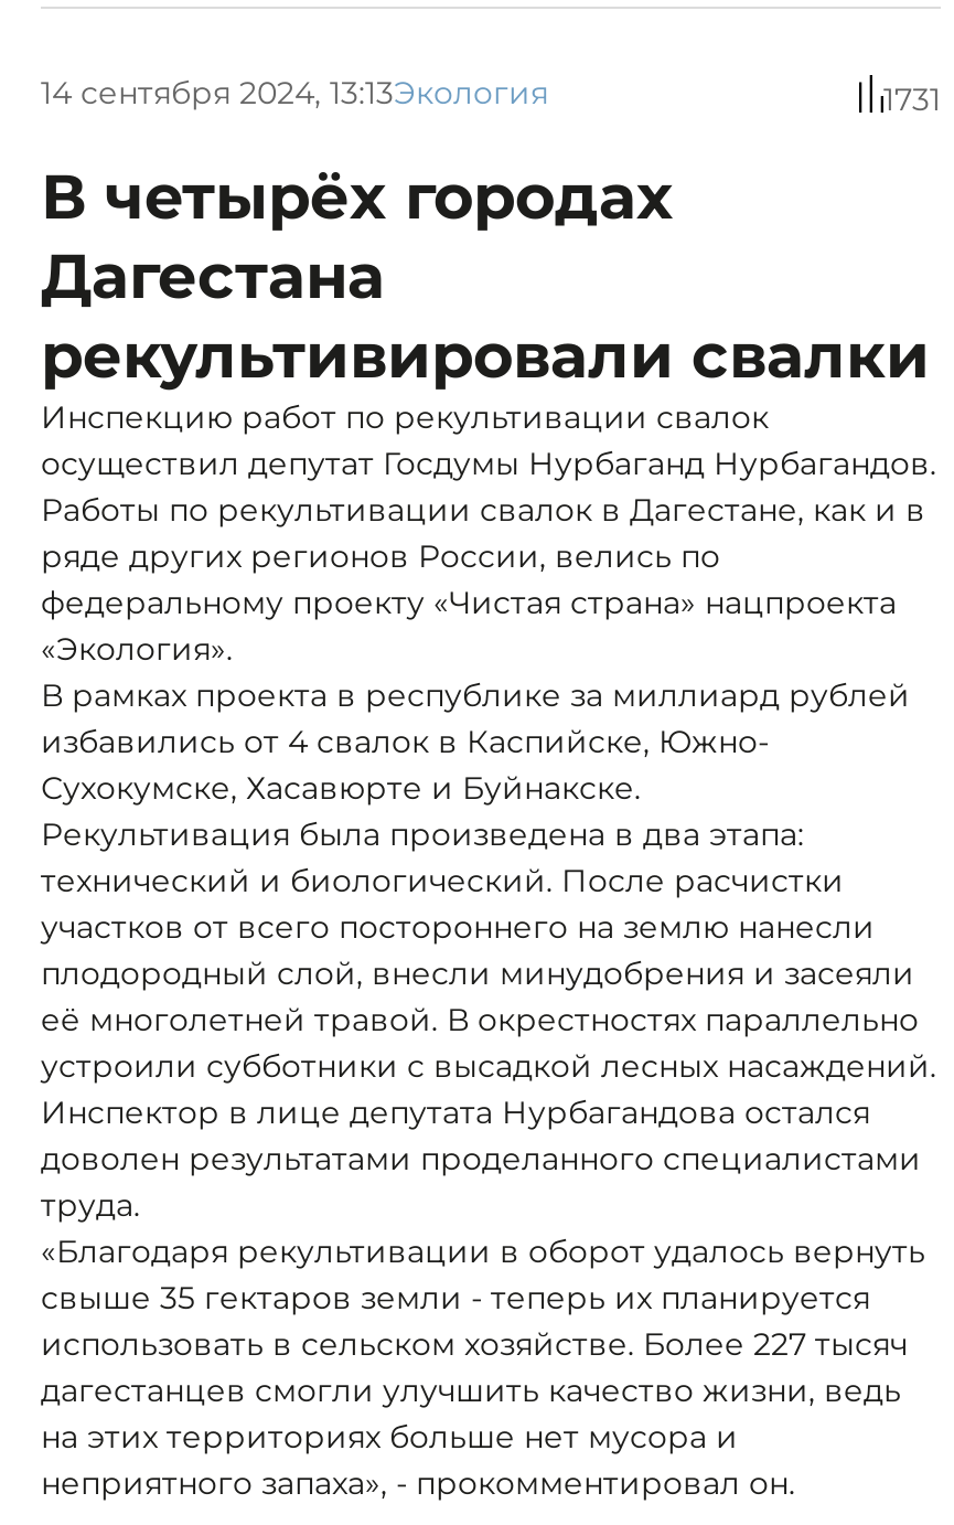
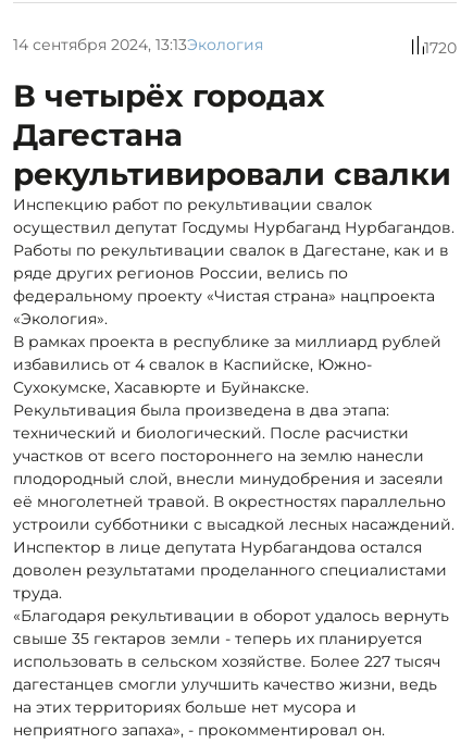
[883,79,941,119] 1731 -> [424,38,457,57] 1720

